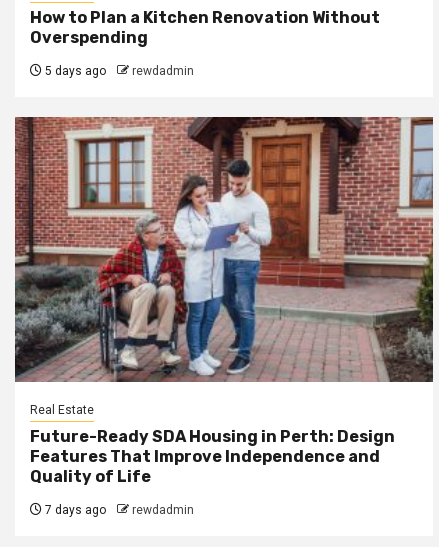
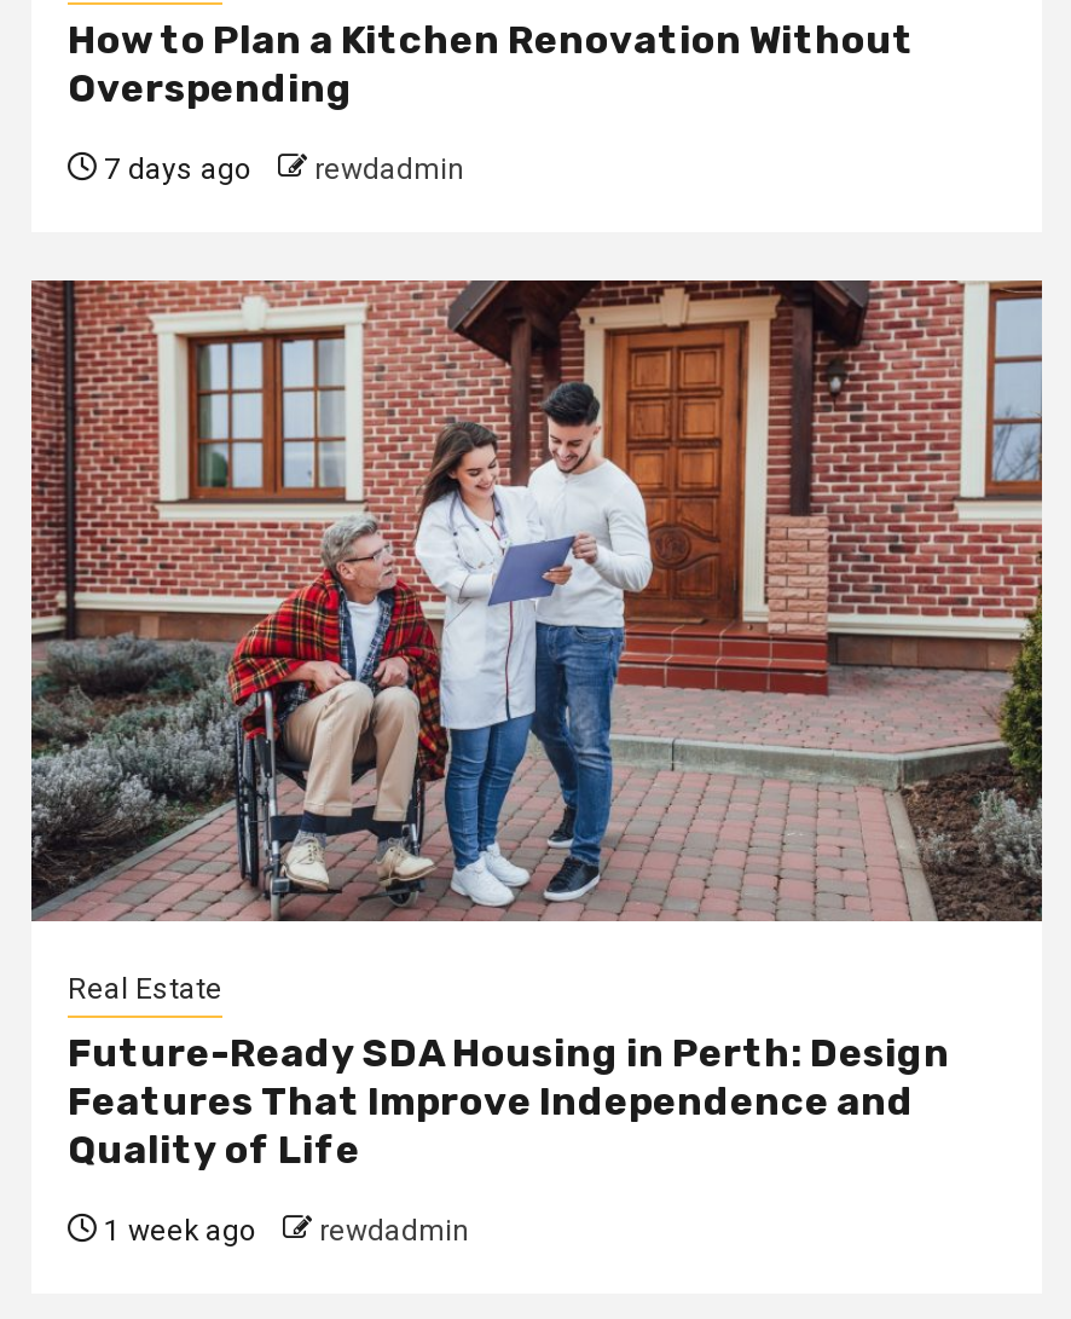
[42,64,194,78] 5 days ago rewdadmin -> [97,152,464,185] 7 days ago rewdadmin
[42,503,194,517] 7 days ago rewdadmin -> [97,1213,469,1247] 1 week ago rewdadmin

